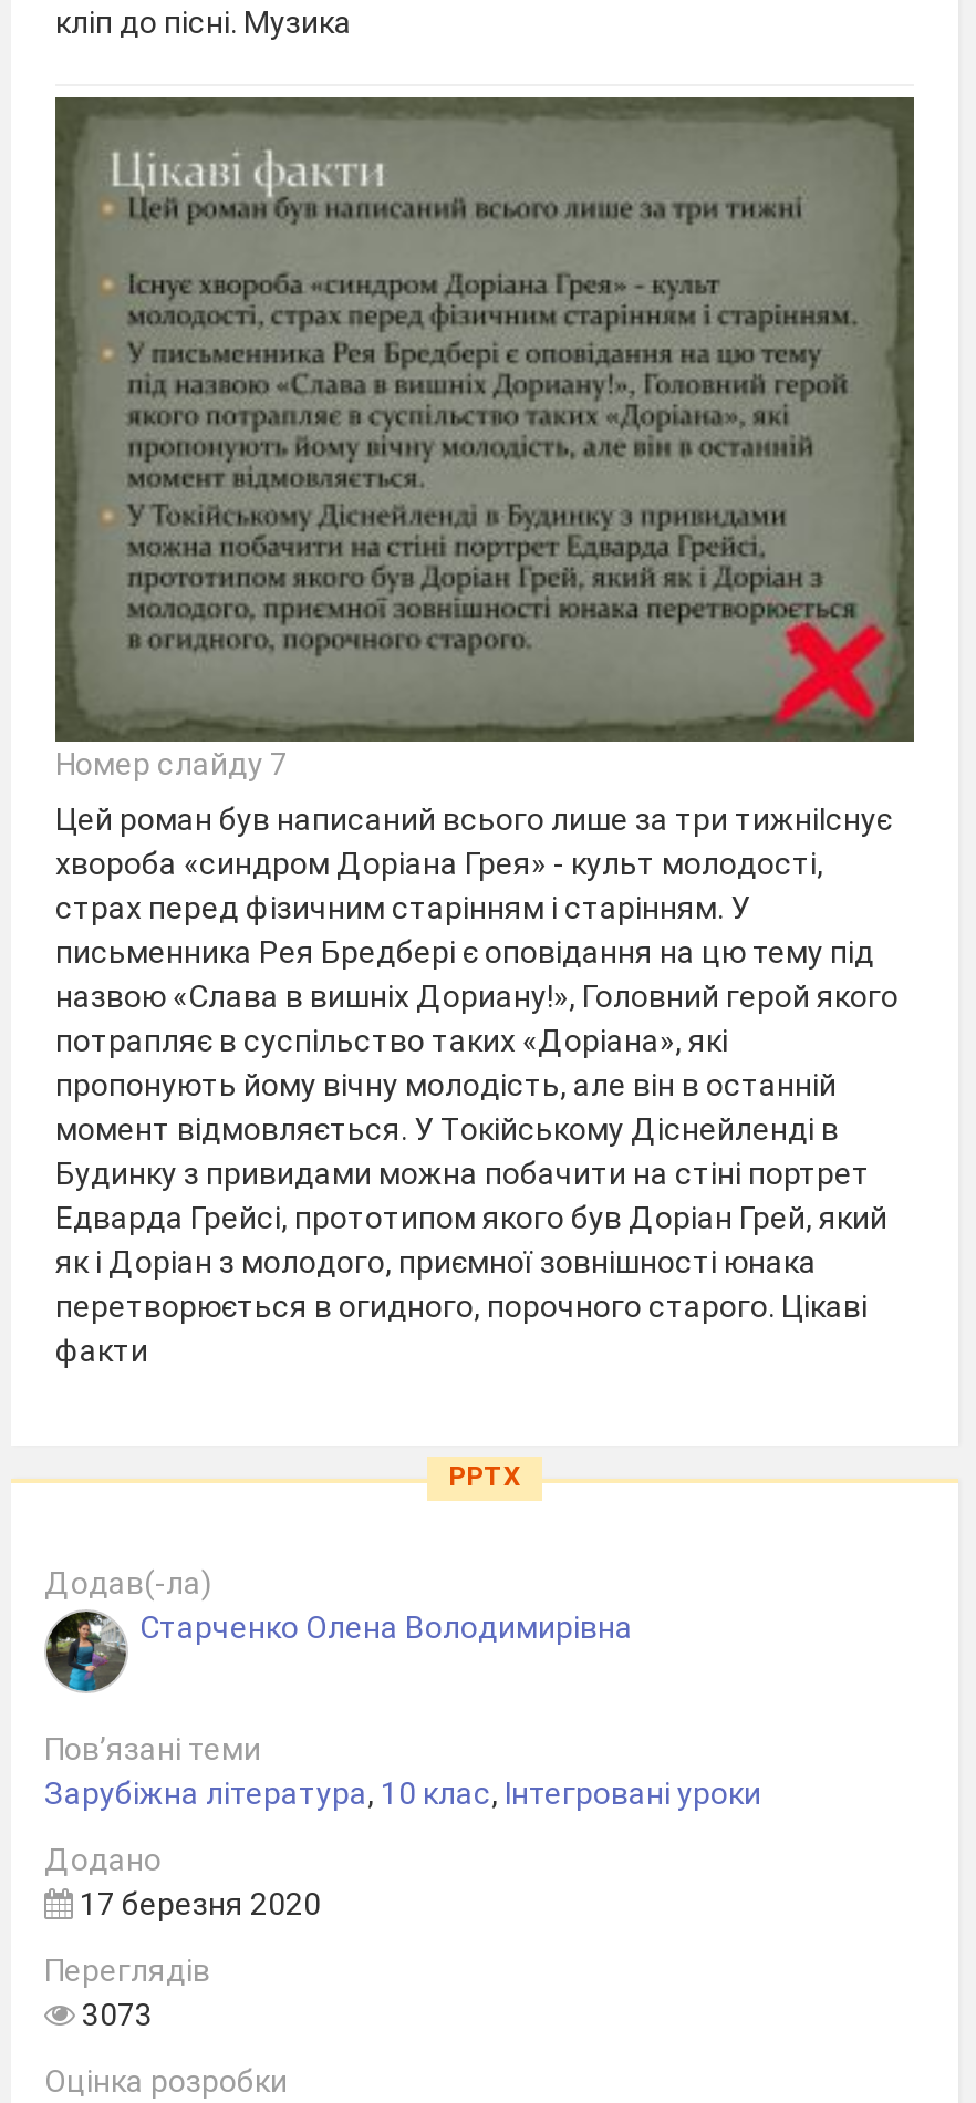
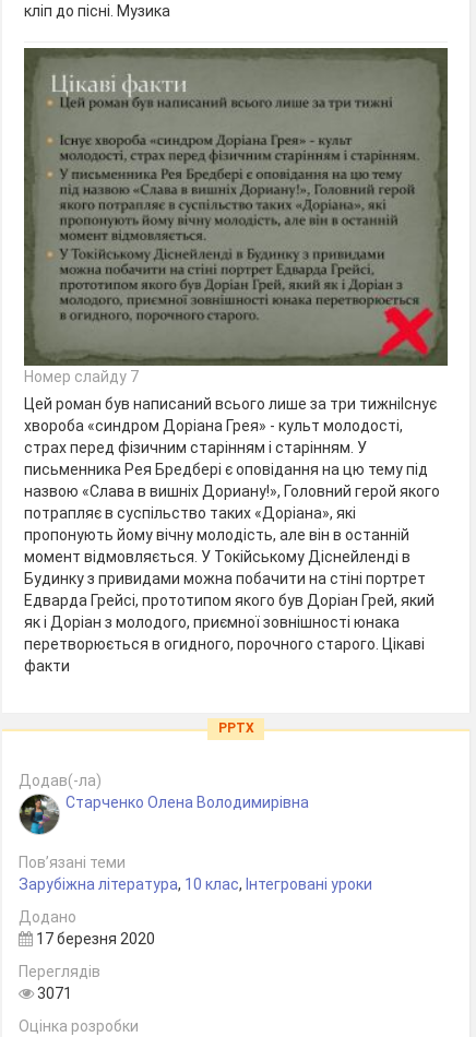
[75,1997,153,2032] 3073 -> [34,984,72,1002] 3071

